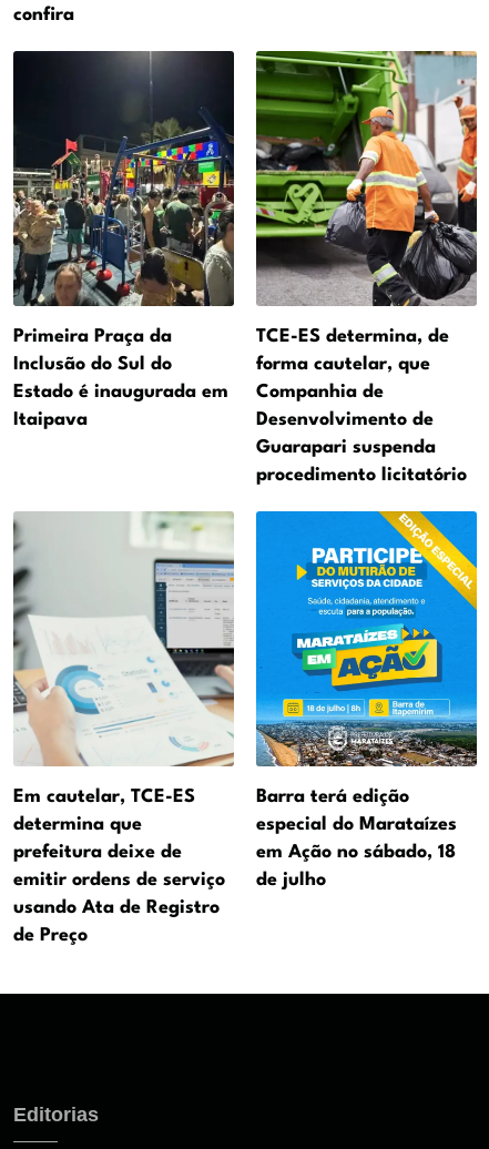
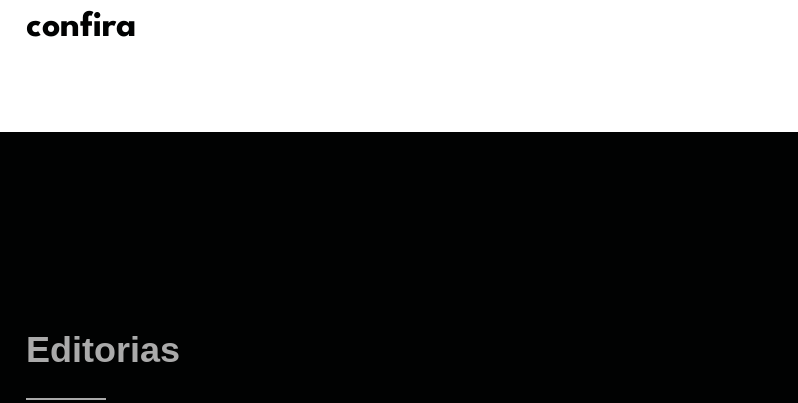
[12,50,235,430] [image] | Primeira Praça da | Inclusão do Sul do | Estado é inaugurada em | Itaipava -> none
[255,50,478,485] [image] | TCE-ES determina, de | forma cautelar, que | Companhia de | Desenvolvimento de | Guarapari suspenda | procedimento licitatório -> none
[12,510,235,945] [image] | Em cautelar, TCE-ES | determina que | prefeitura deixe de | emitir ordens de serviço | usando Ata de Registro | de Preço -> none
[255,510,478,890] [image] | Barra terá edição | especial do Marataízes | em Ação no sábado, 18 | de julho -> none

